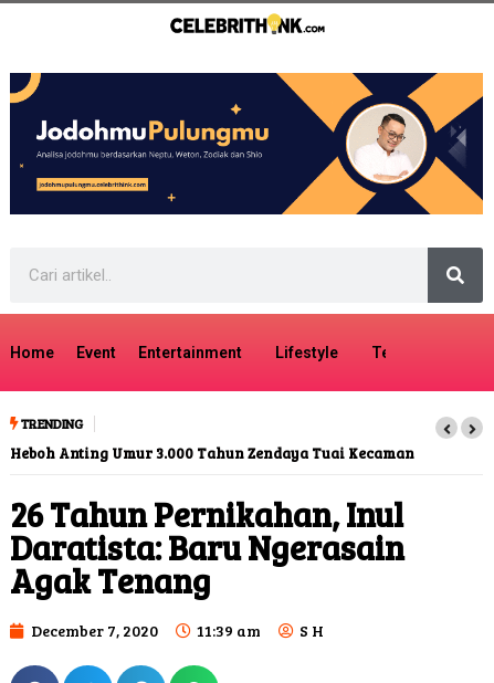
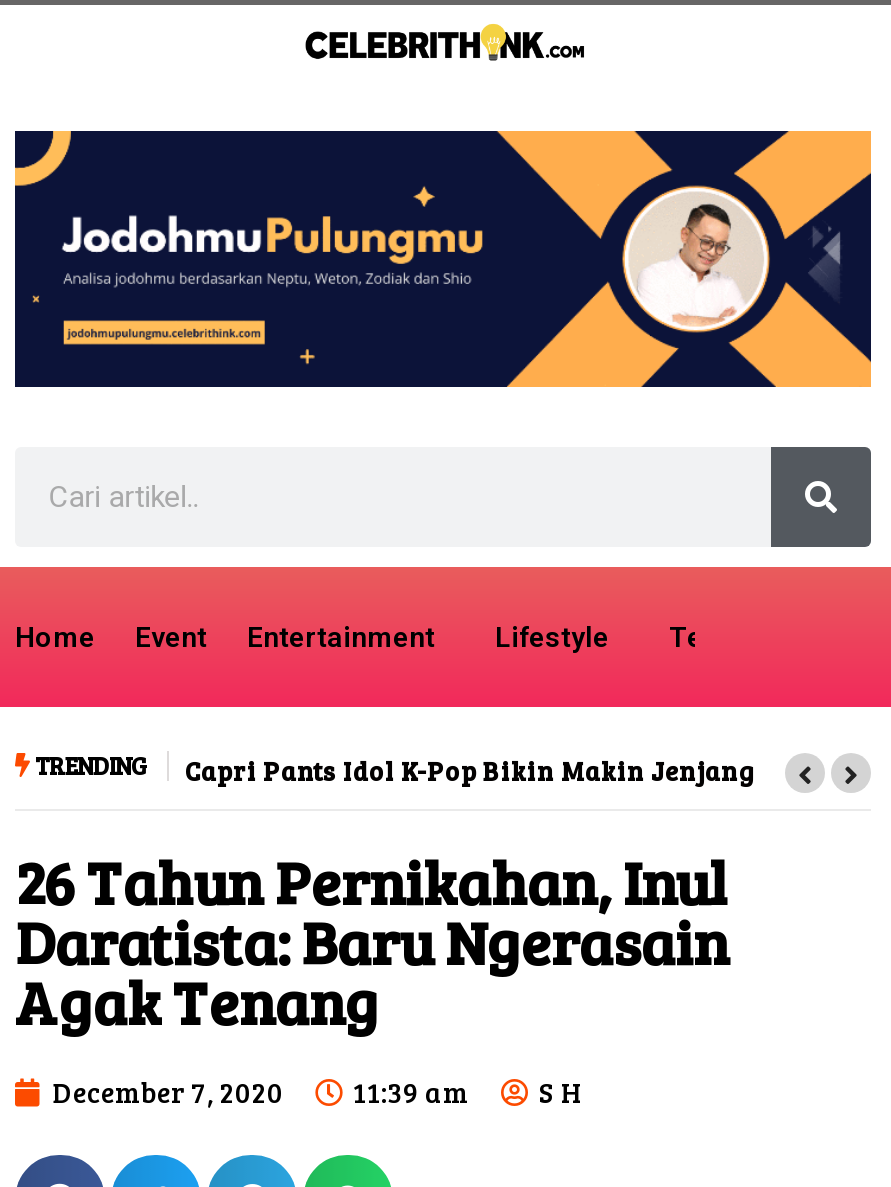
[10,443,414,463] Heboh Anting Umur 3.000 Tahun Zendaya Tuai Kecaman -> [185,753,755,789] Capri Pants Idol K-Pop Bikin Makin Jenjang

